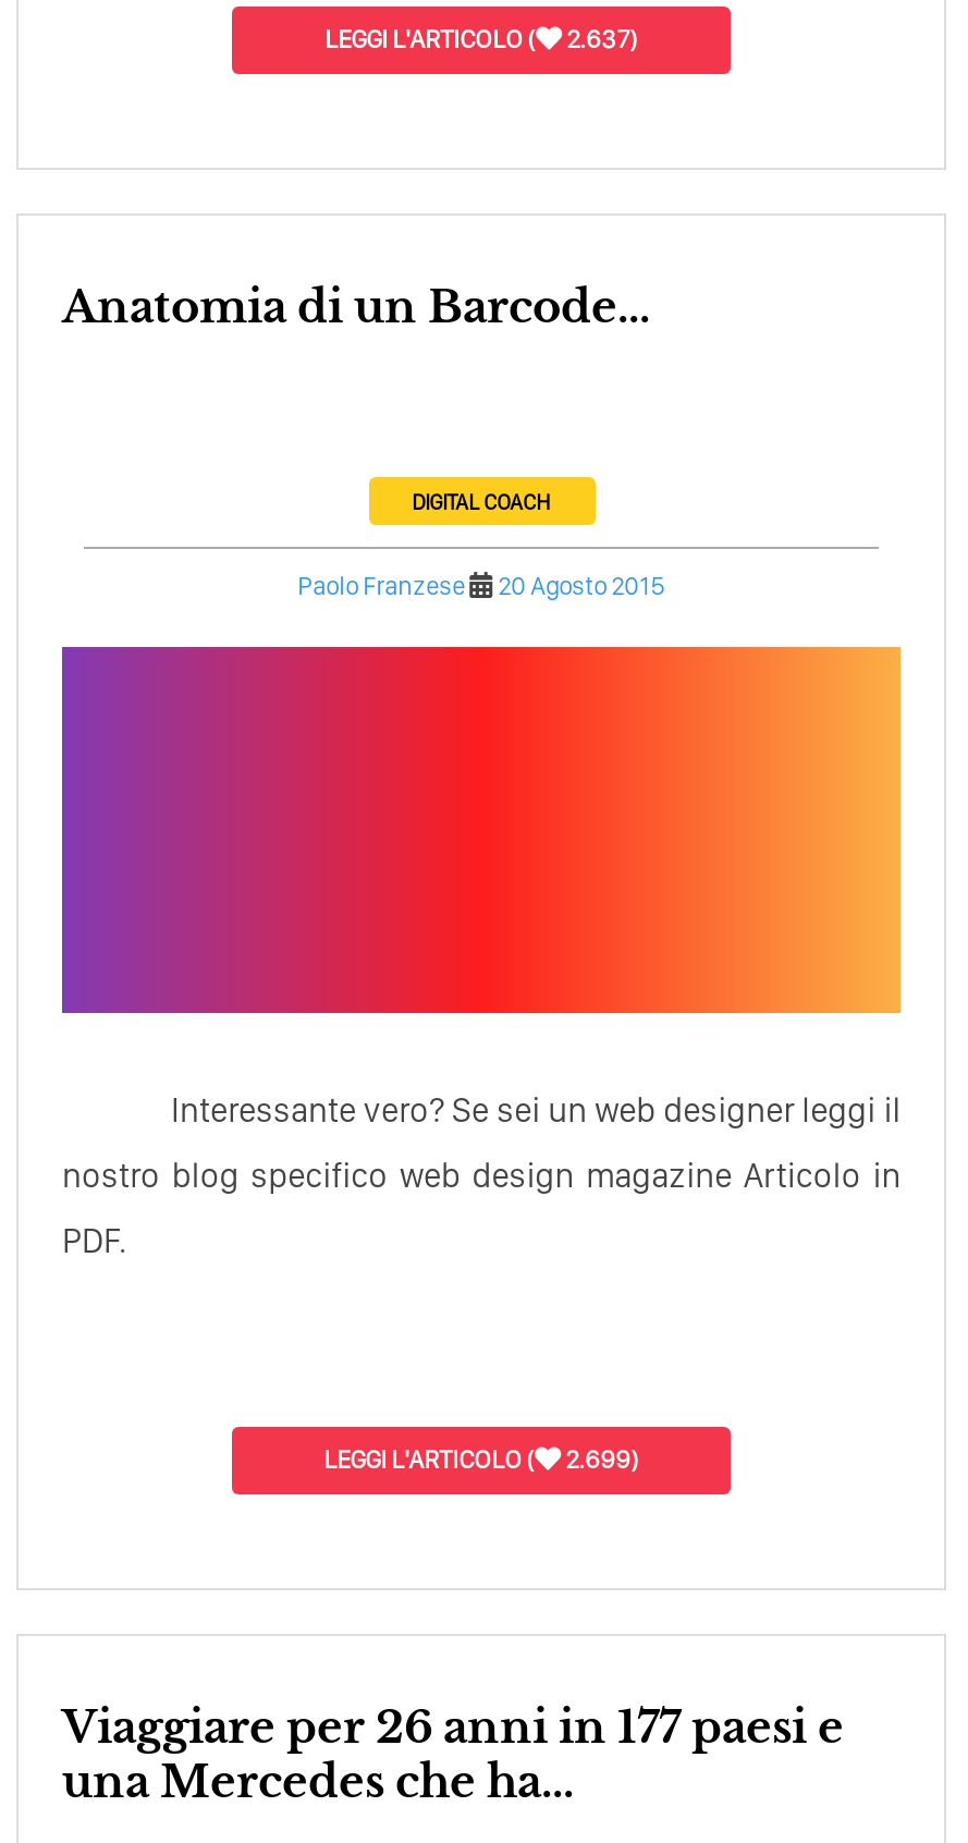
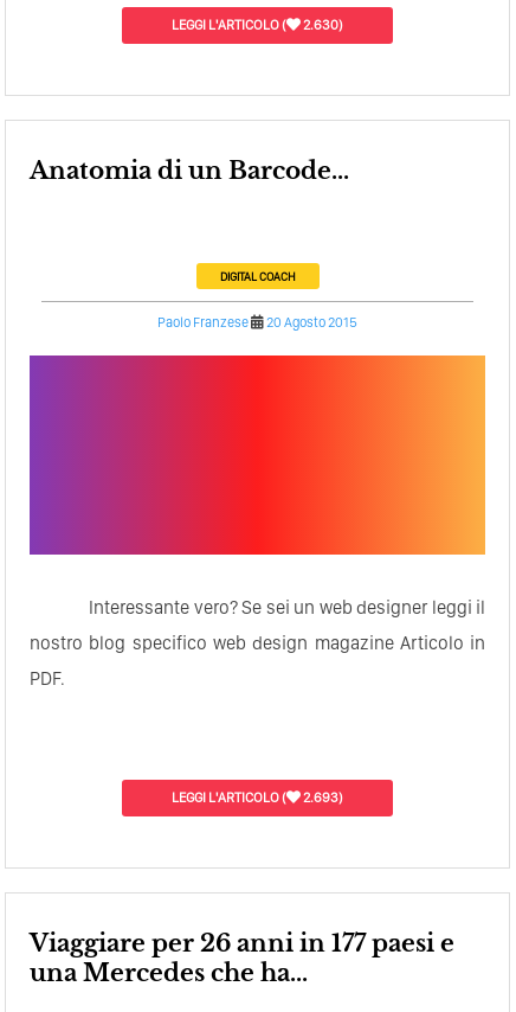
[325,24,638,54] LEGGI L'ARTICOLO ( 2.637) -> [172,17,343,33] LEGGI L'ARTICOLO ( 2.630)
[324,1444,639,1475] LEGGI L'ARTICOLO ( 2.699) -> [172,789,343,806] LEGGI L'ARTICOLO ( 2.693)

